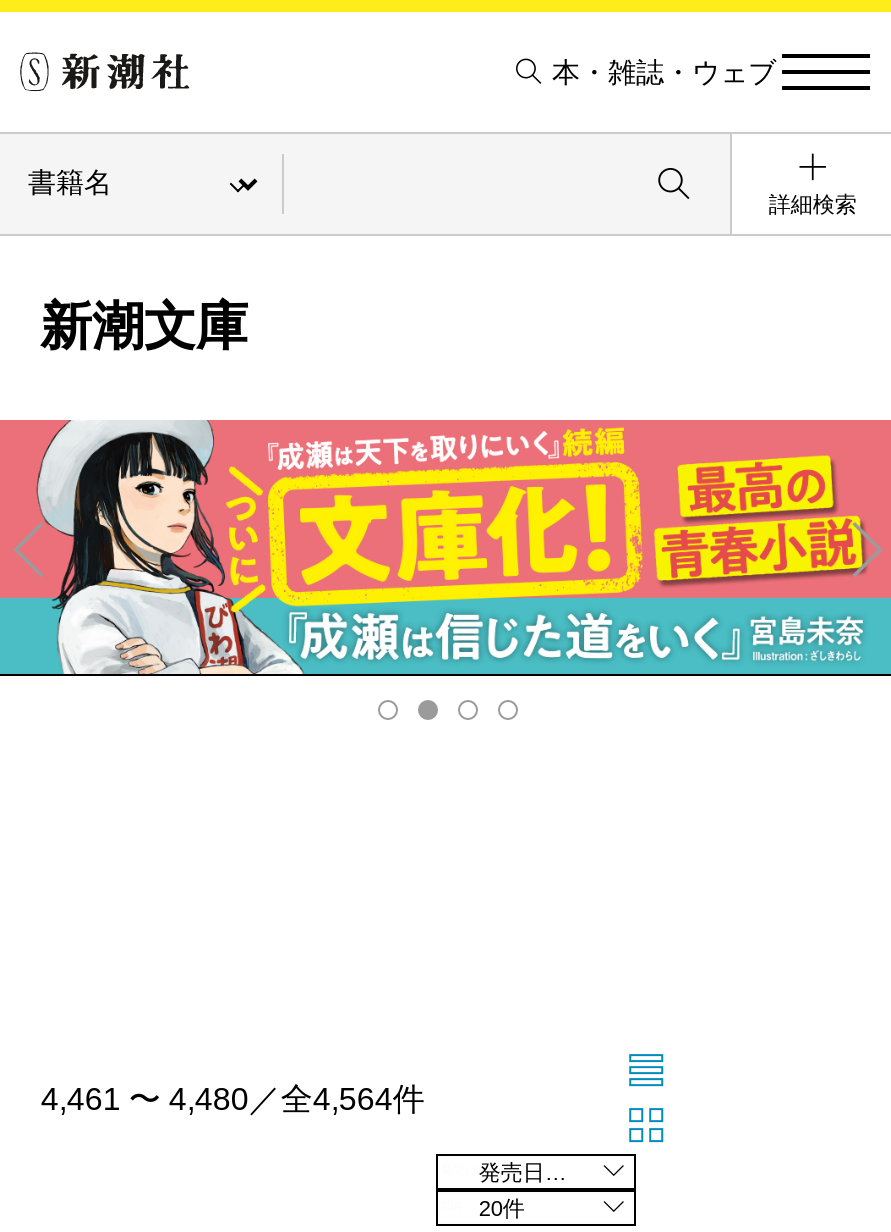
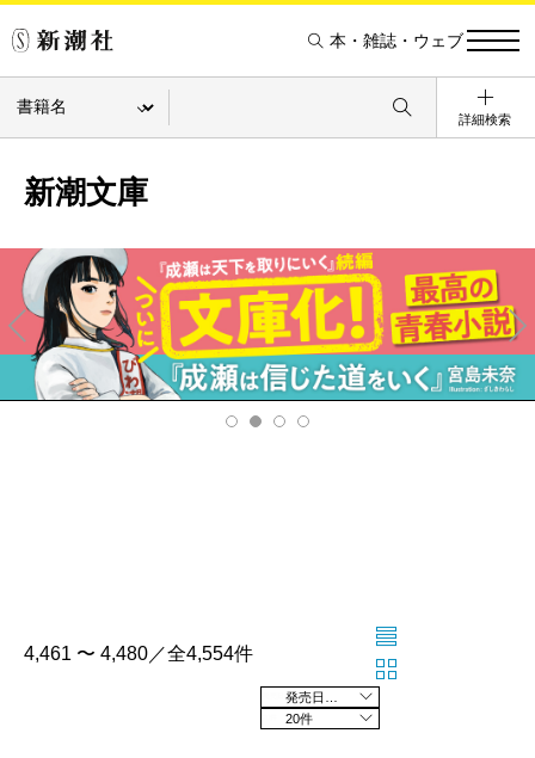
[41,1083,425,1117] 4,461 〜 4,480／全4,564件 -> [24,644,254,664] 4,461 〜 4,480／全4,554件

